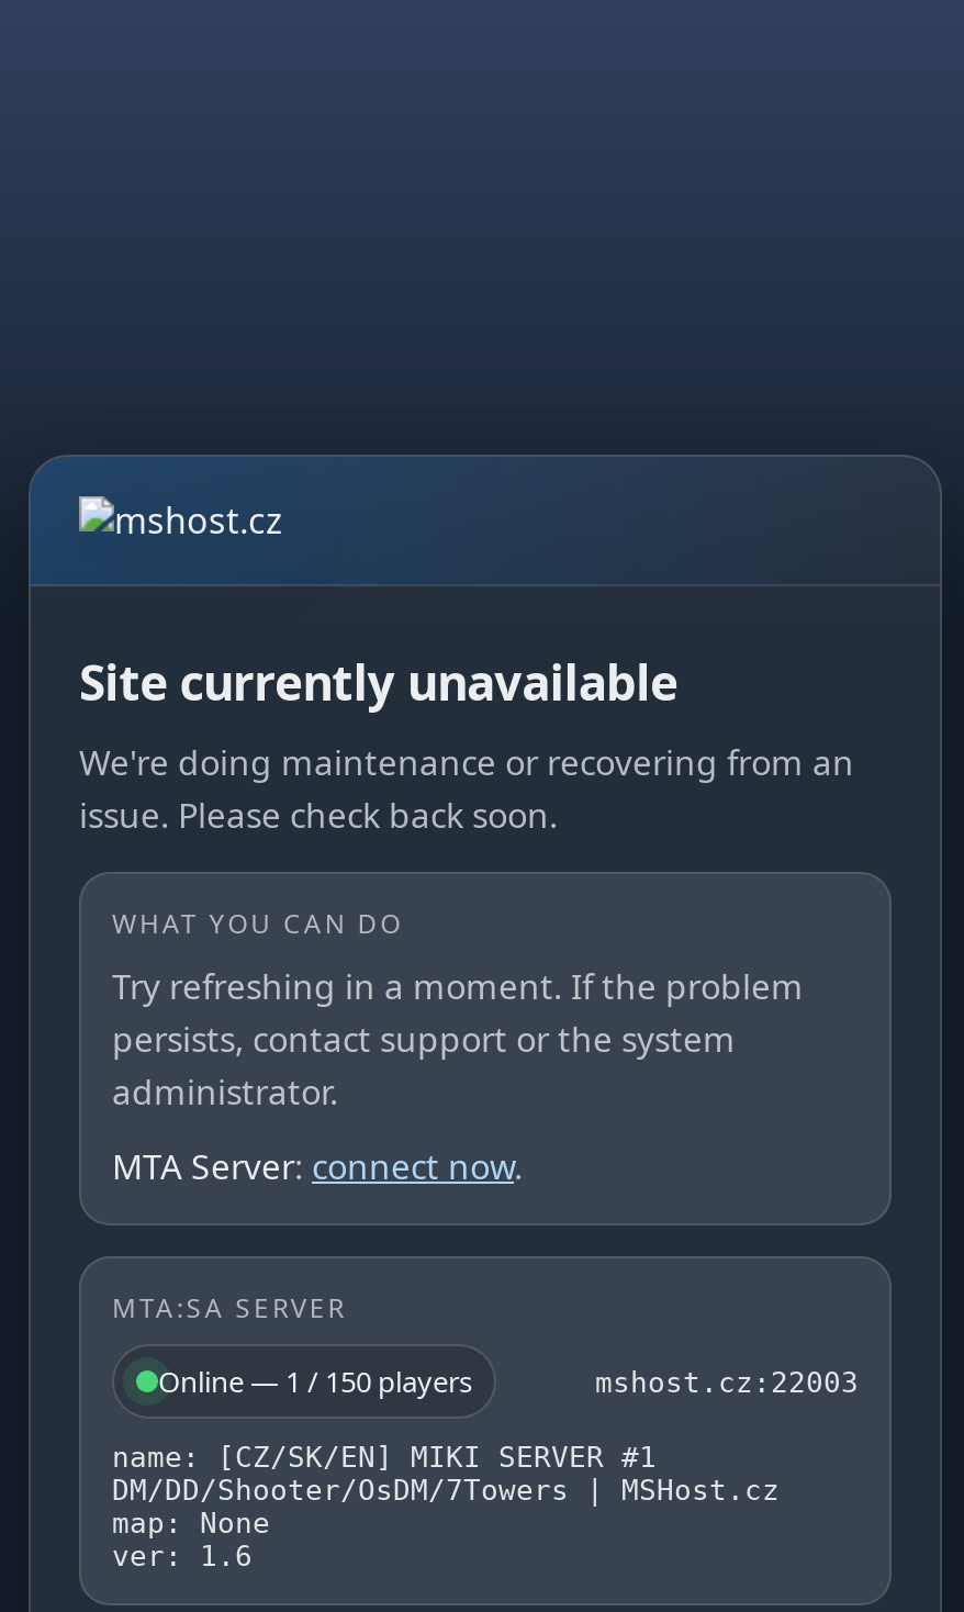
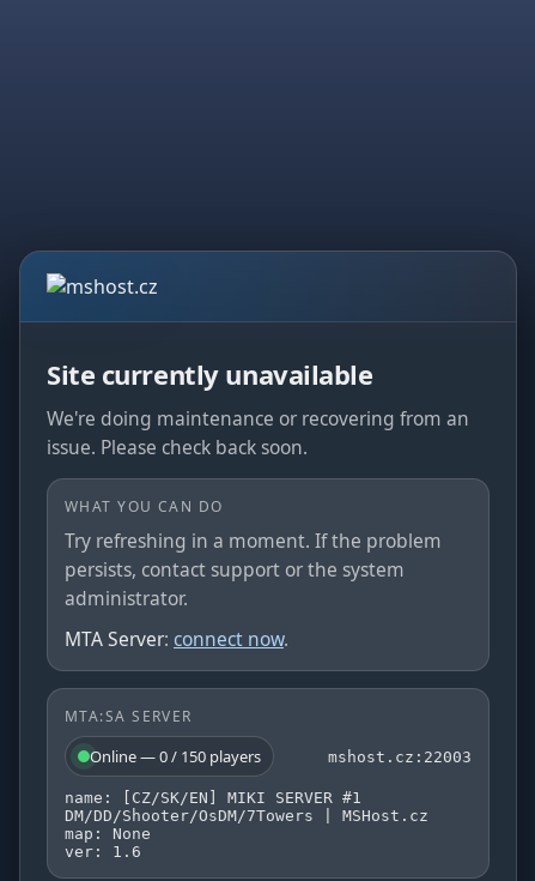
[158,1362,472,1401] Online — 1 / 150 players -> [90,746,261,767] Online — 0 / 150 players

